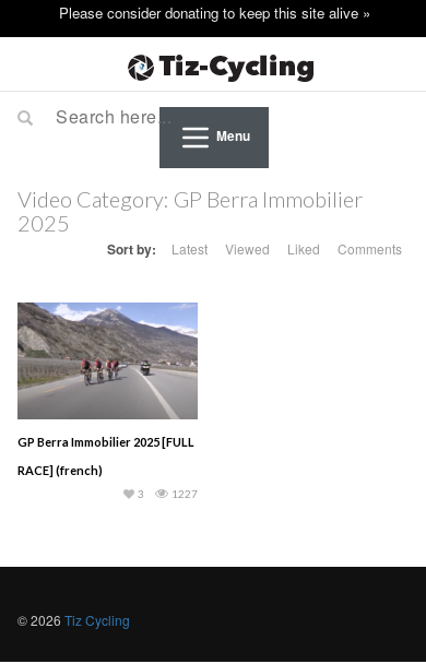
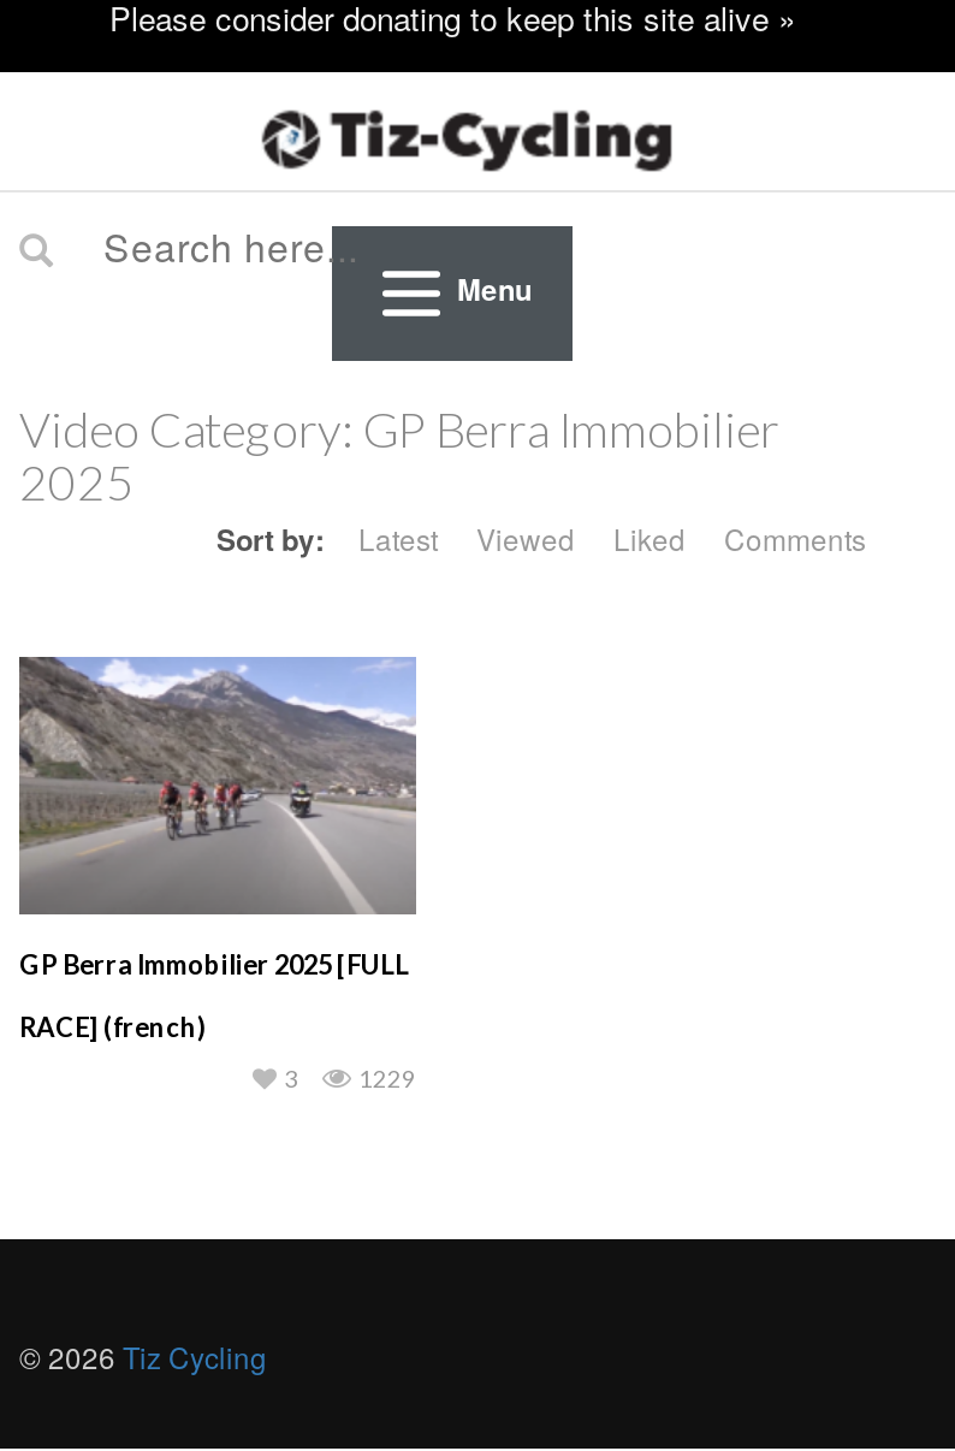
[171,488,198,501] 1227 -> [358,1065,416,1093] 1229

